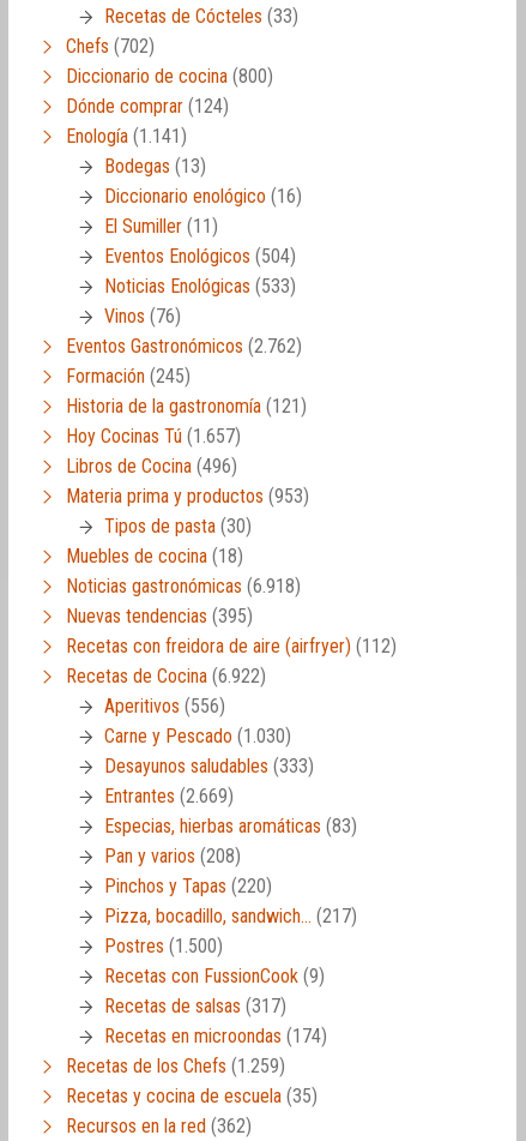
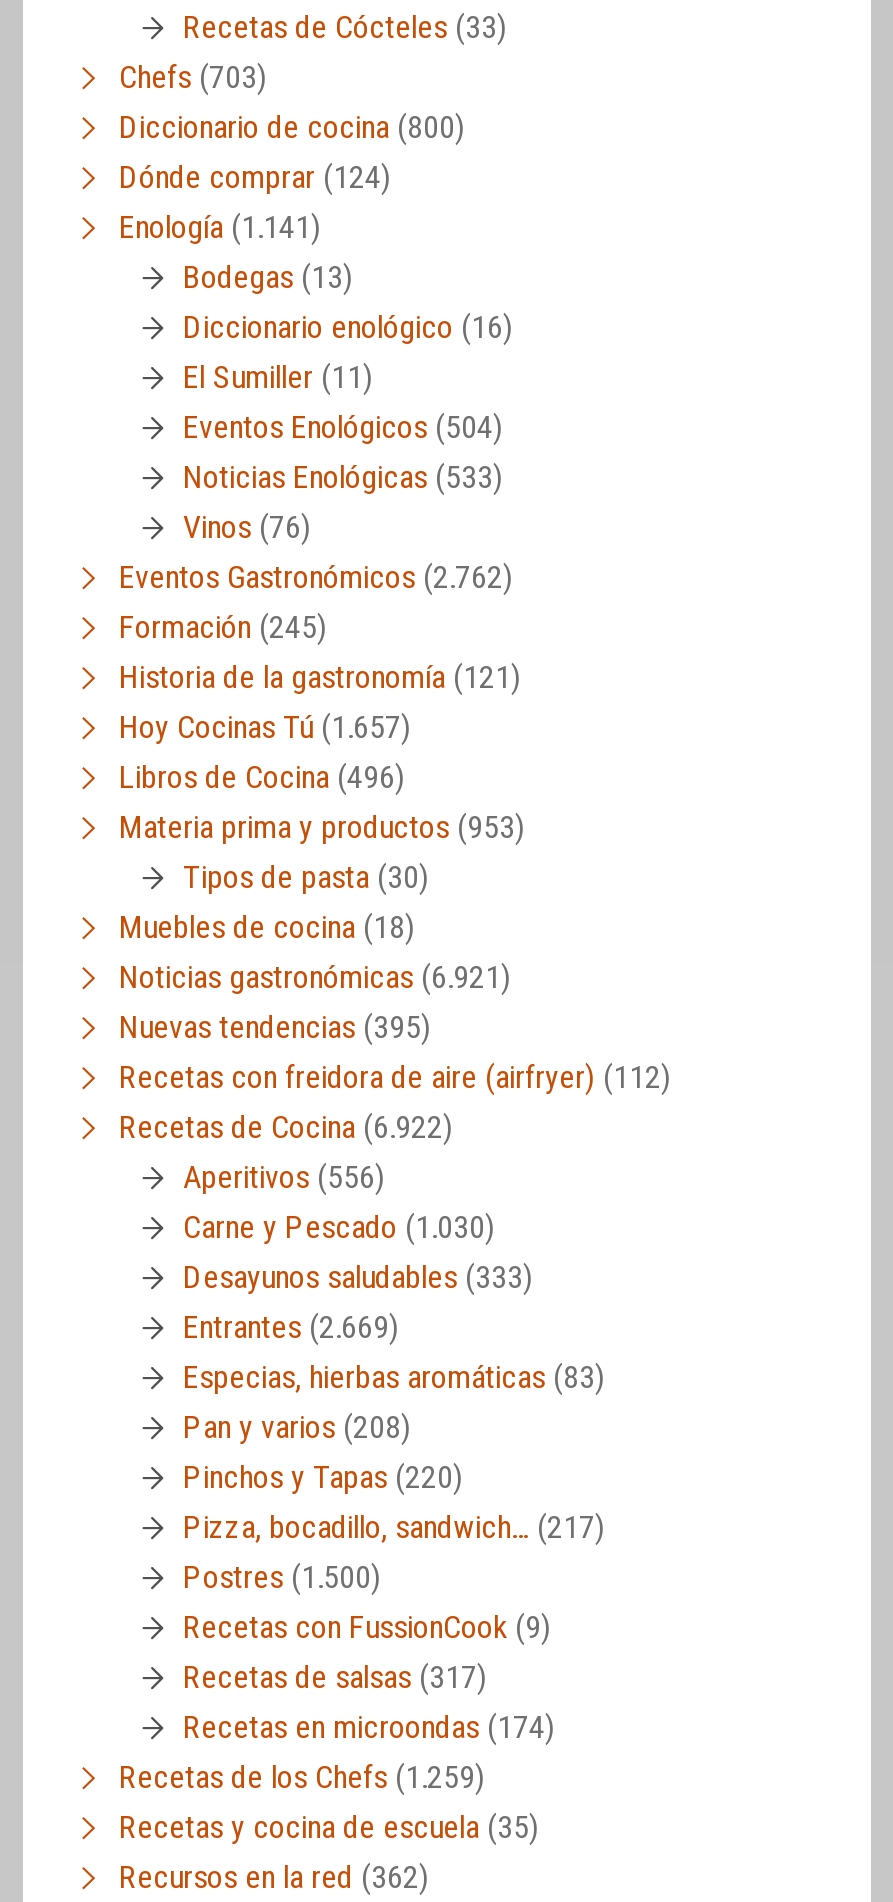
[66,35,155,58] Chefs (702) -> [119,58,267,96] Chefs (703)
[66,575,301,597] Noticias gastronómicas (6.918) -> [119,958,511,996] Noticias gastronómicas (6.921)

